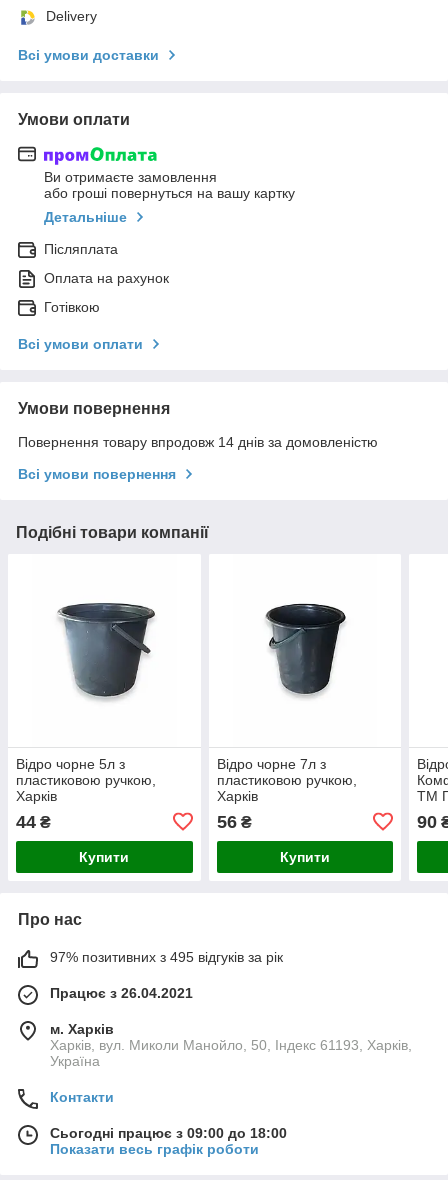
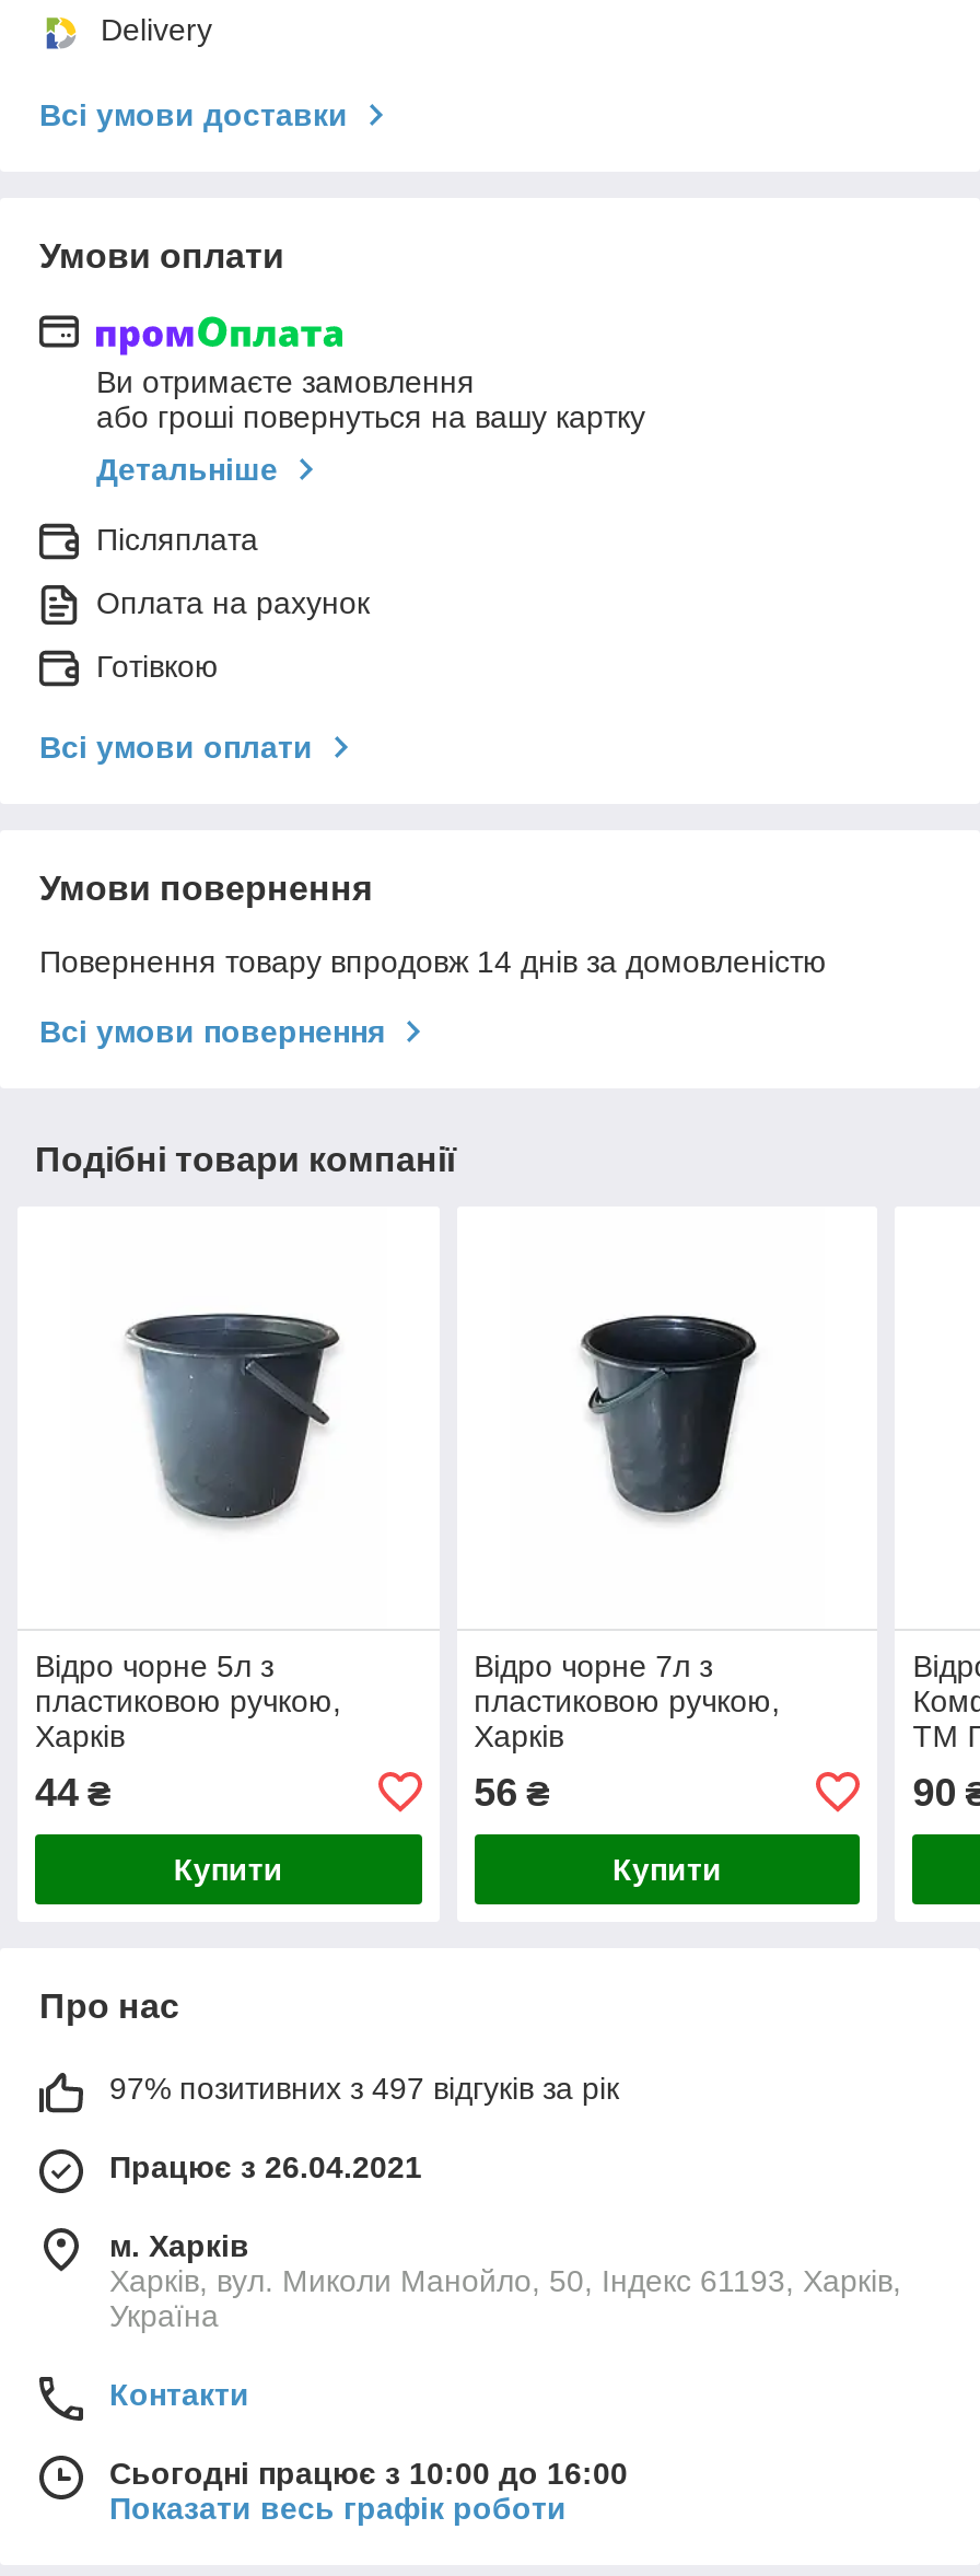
[50,949,283,965] 97% позитивних з 495 відгуків за рік -> [109,2070,619,2105] 97% позитивних з 497 відгуків за рік
[50,1125,287,1141] Сьогодні працює з 09:00 до 18:00 -> [109,2455,628,2490] Сьогодні працює з 10:00 до 16:00

